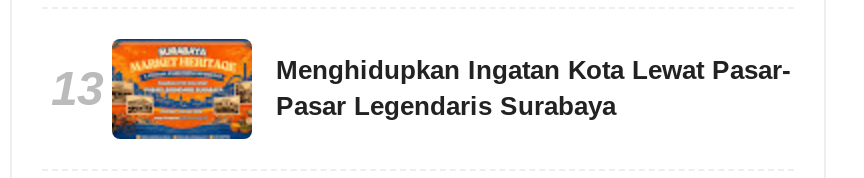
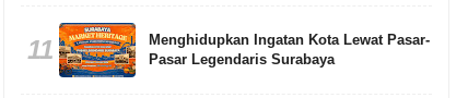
[51,61,103,115] 13 -> [27,35,53,64] 11

